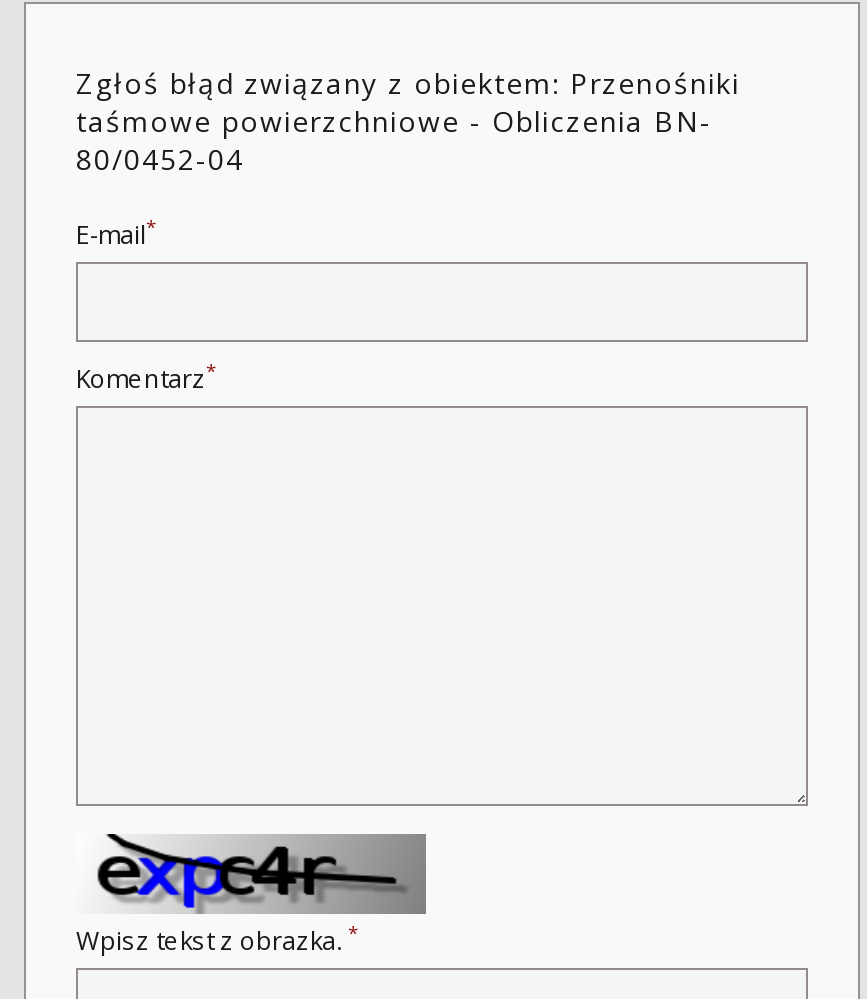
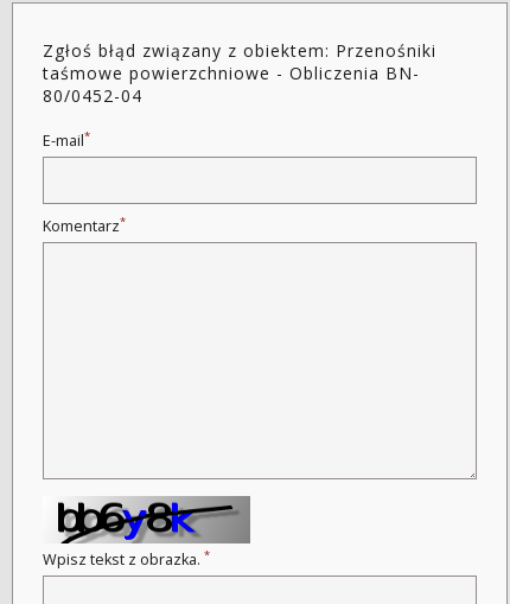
[96,832,406,914] [image] -> [56,496,237,545] [image]

